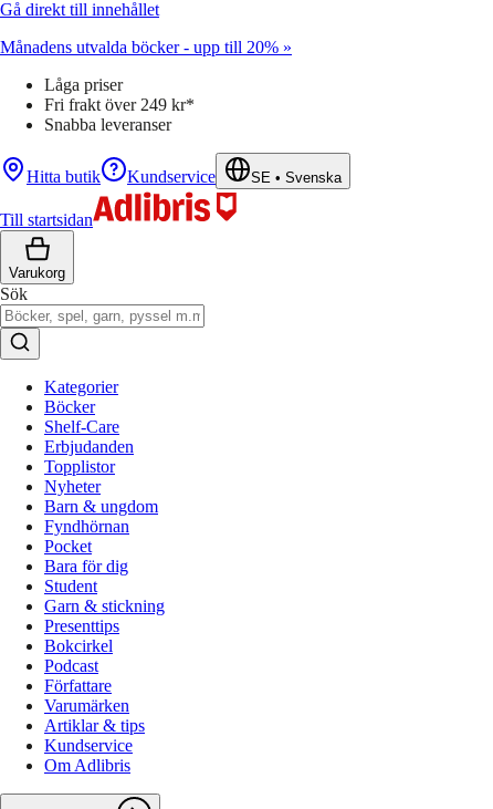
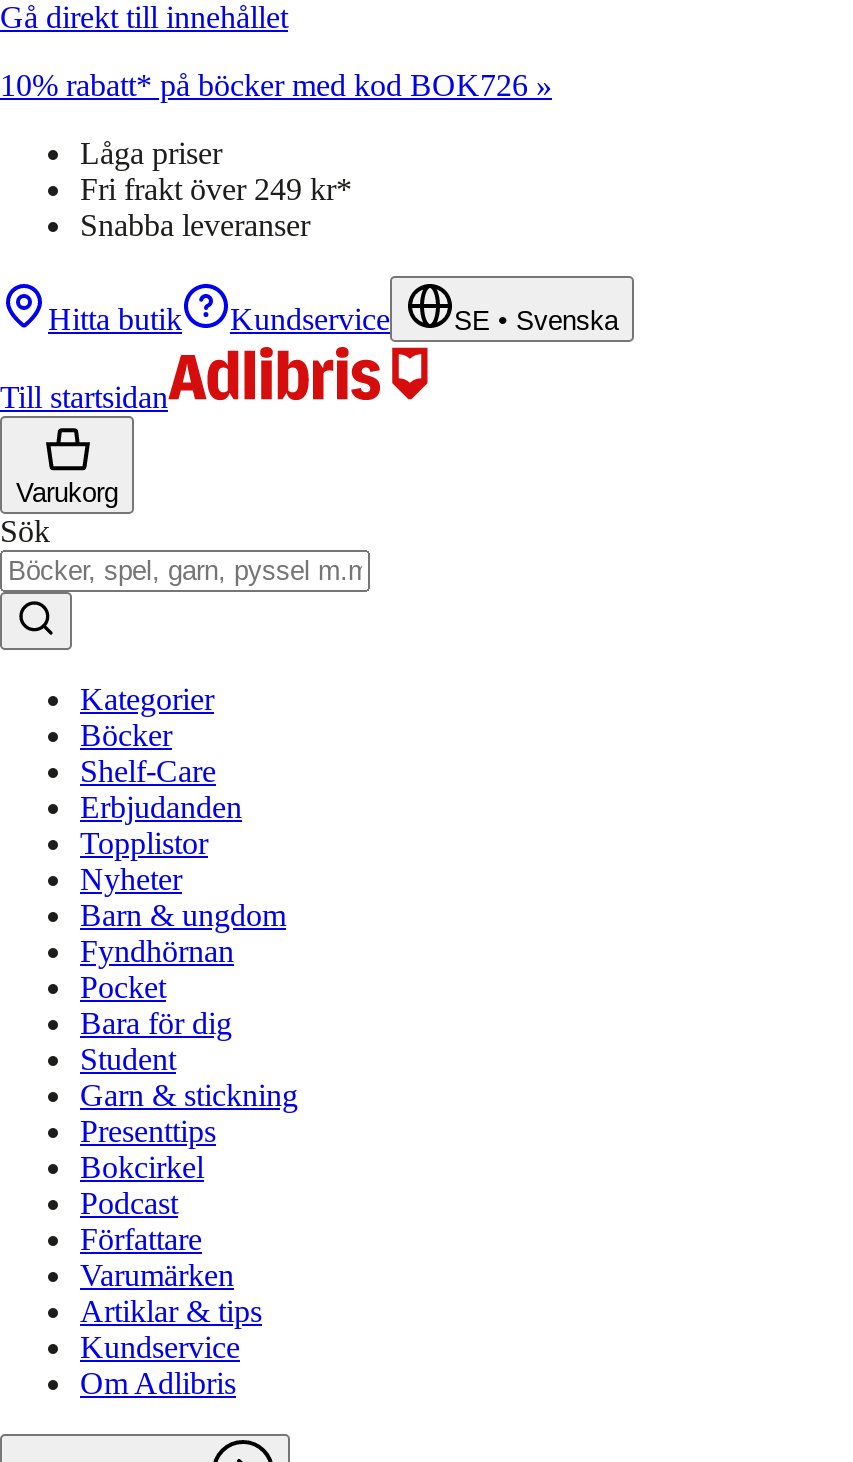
[0,38,292,56] Månadens utvalda böcker - upp till 20% » -> [0,68,552,102] 10% rabatt* på böcker med kod BOK726 »

